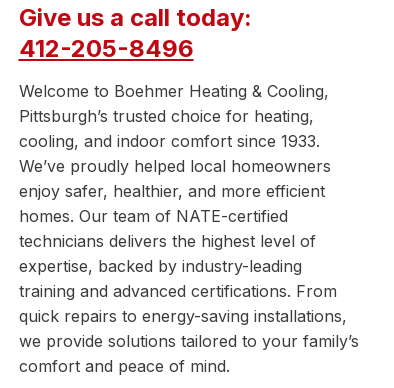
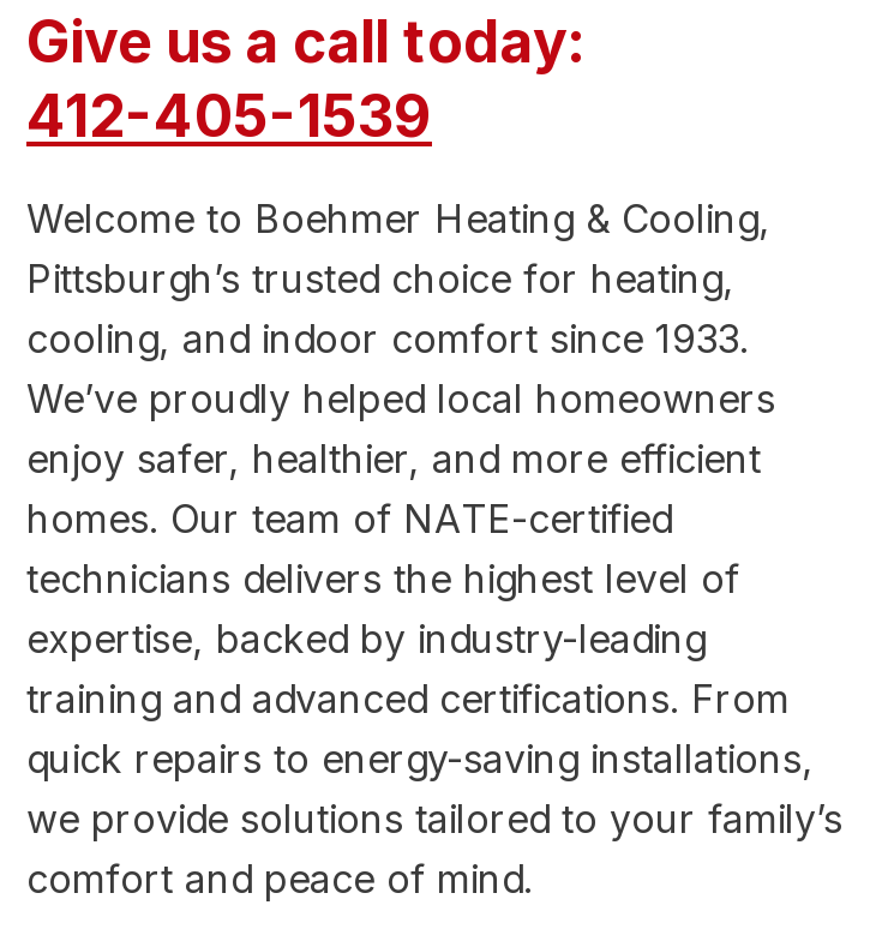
[18,34,193,63] 412-205-8496 -> [26,82,432,151] 412-405-1539

